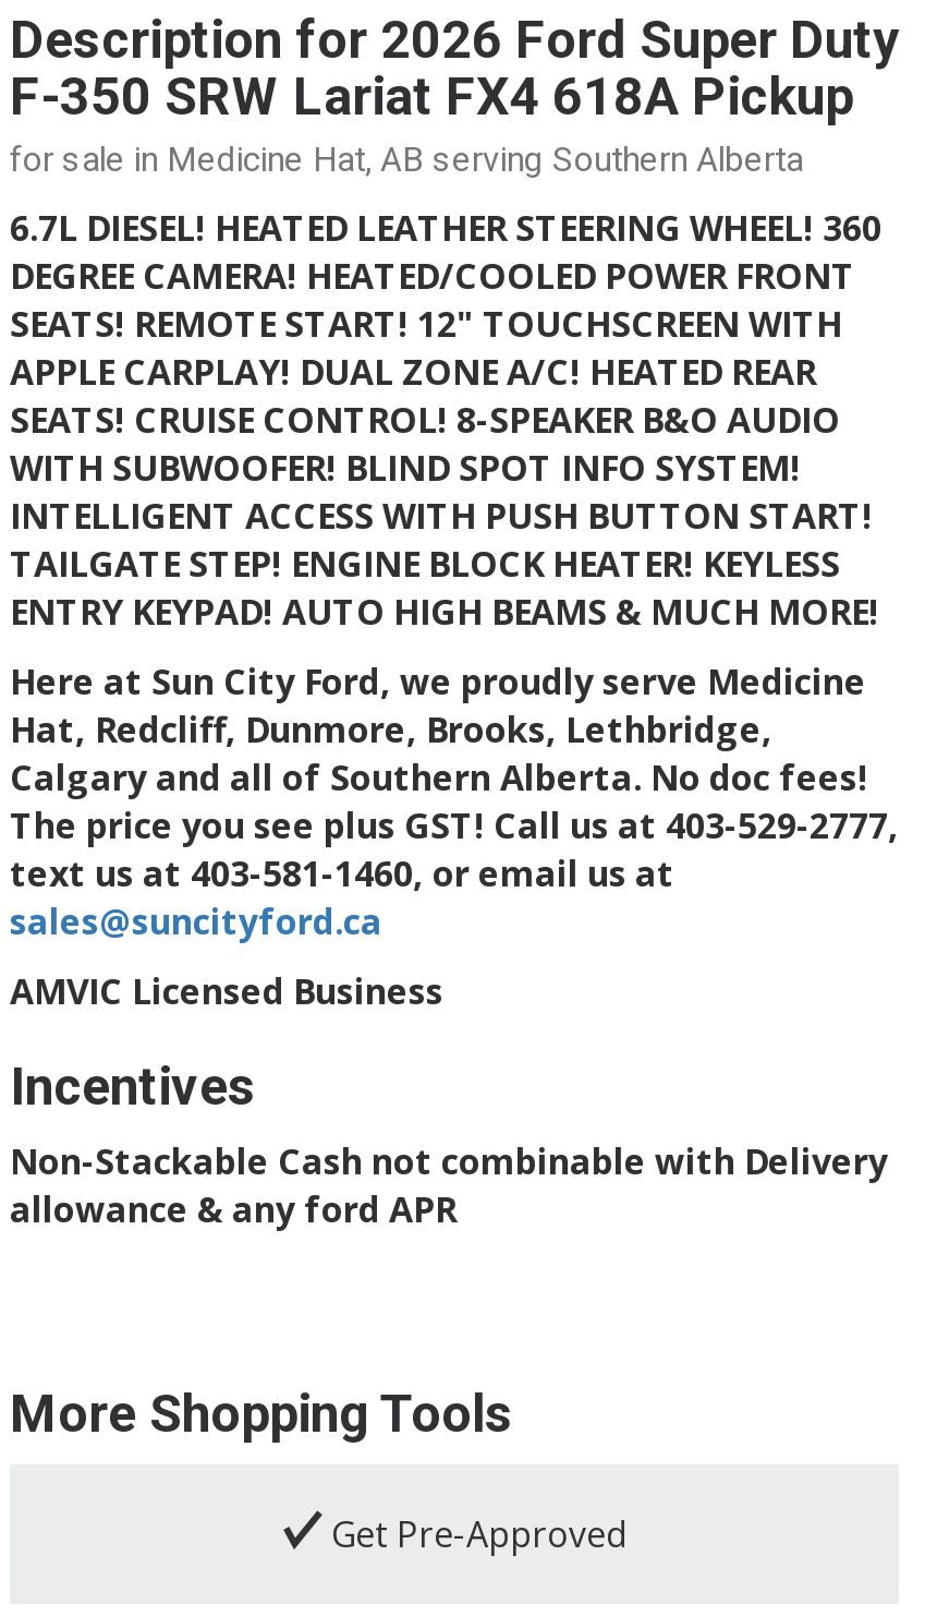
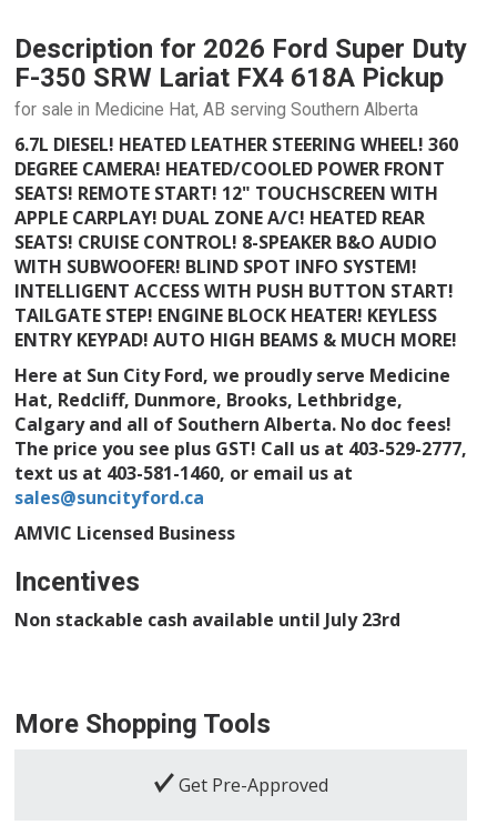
[10,1137,888,1233] Non-Stackable Cash not combinable with Delivery | allowance & any ford APR -> [14,607,400,632] Non stackable cash available until July 23rd

